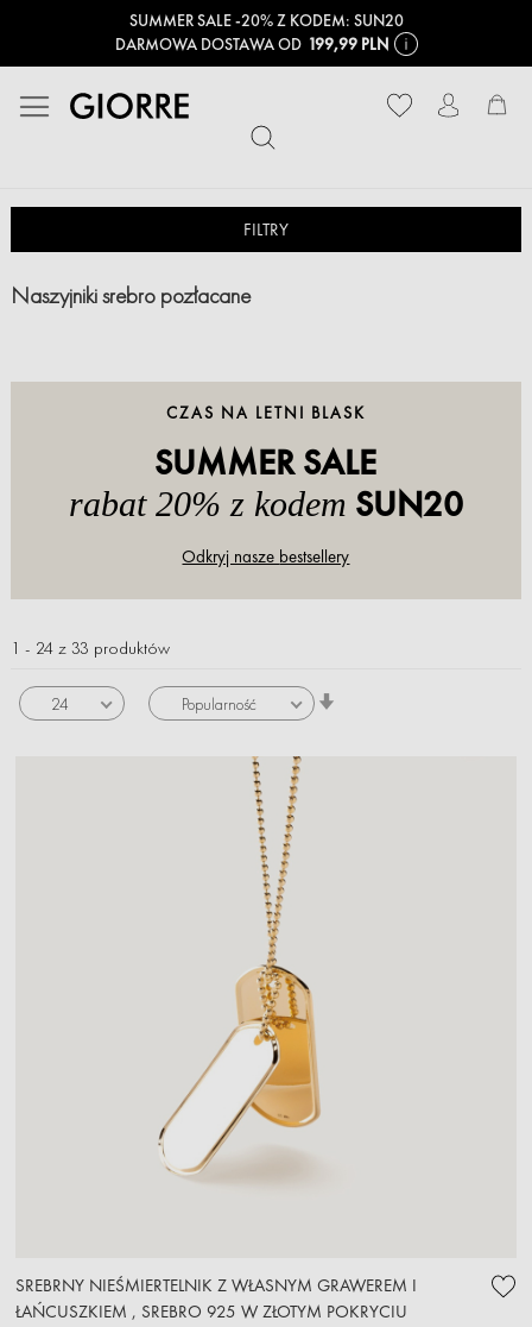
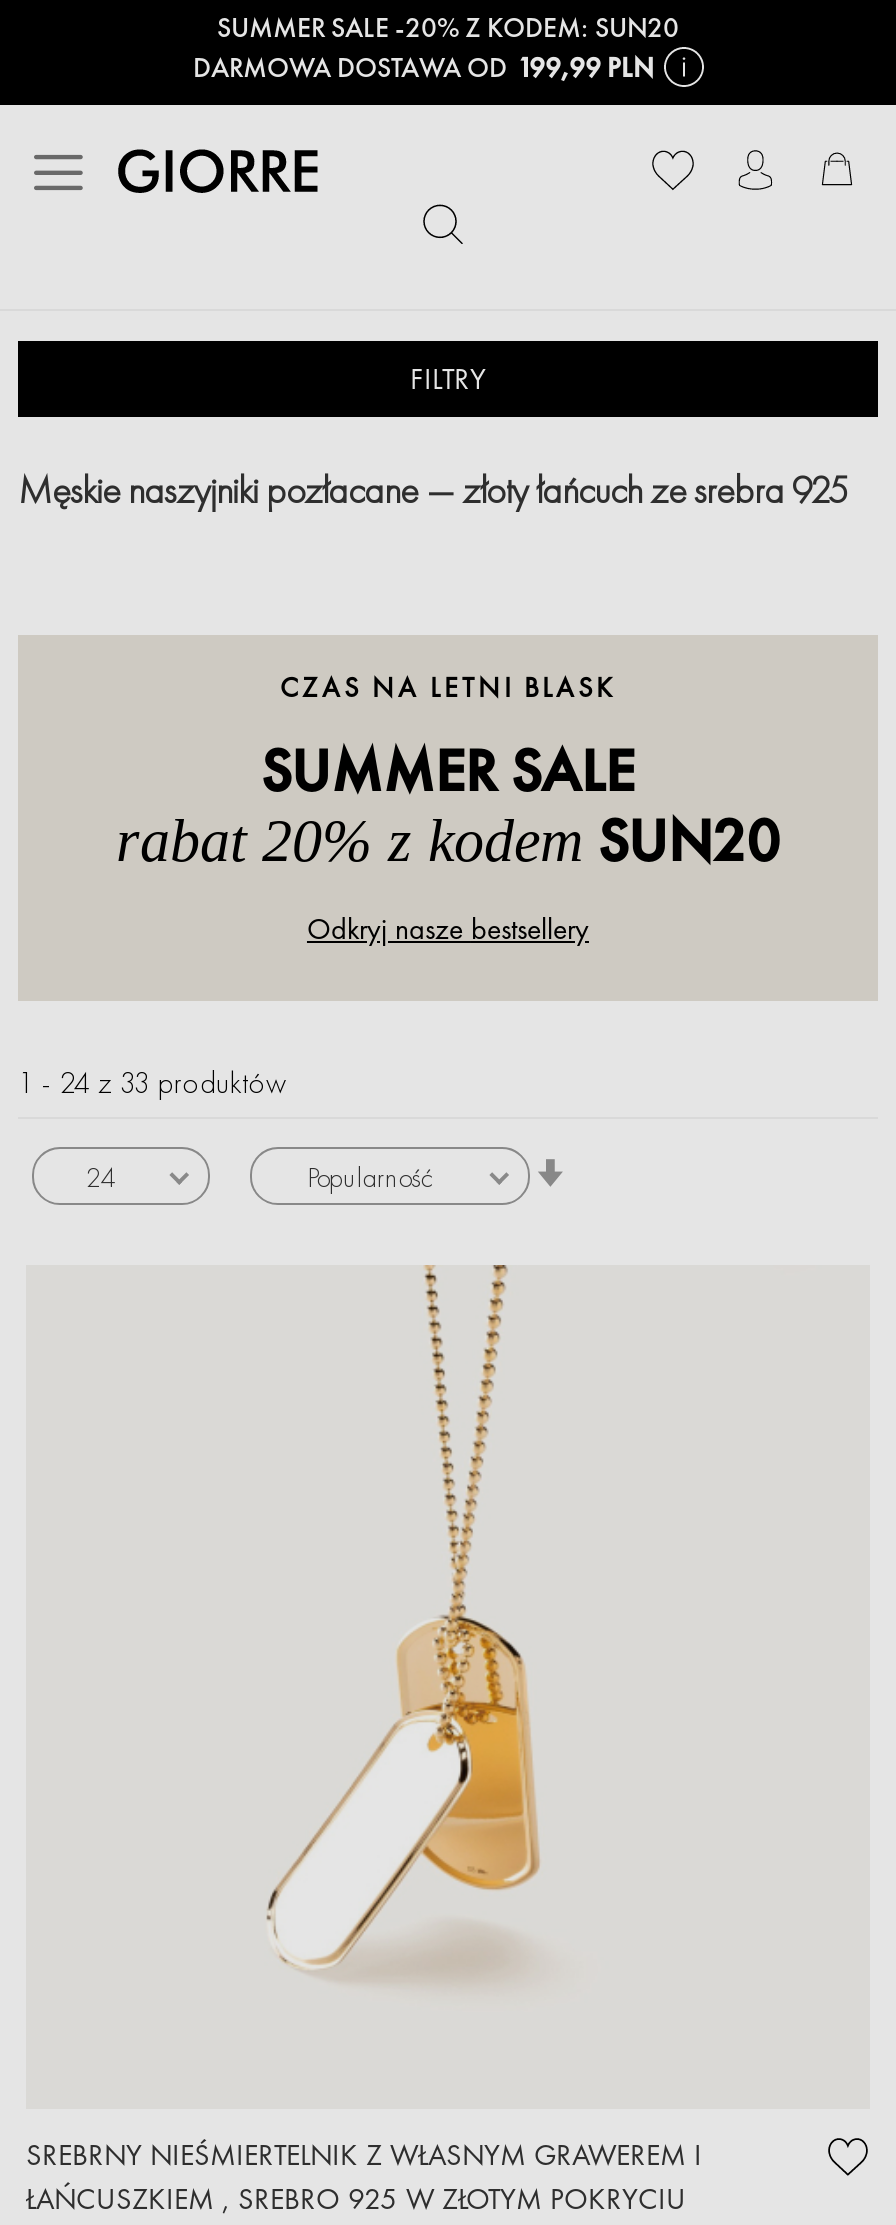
[11,281,251,310] Naszyjniki srebro pozłacane -> [18,465,848,515] Męskie naszyjniki pozłacane — złoty łańcuch ze srebra 925

